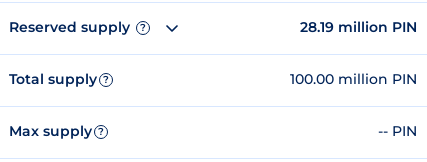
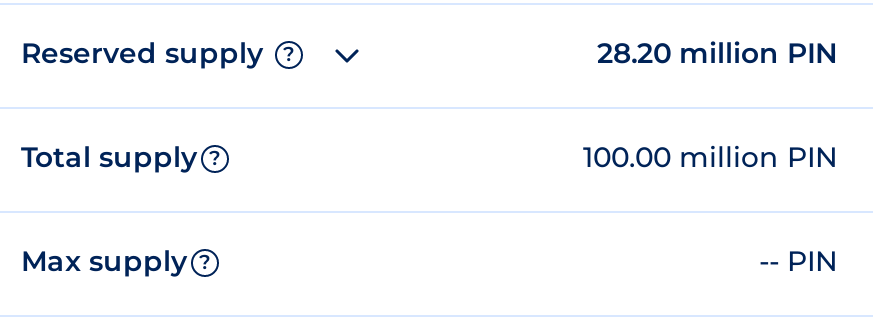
[300,18,417,36] 28.19 million PIN -> [597,35,837,71] 28.20 million PIN

